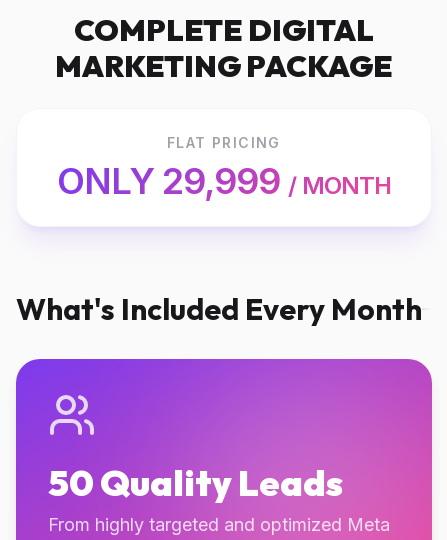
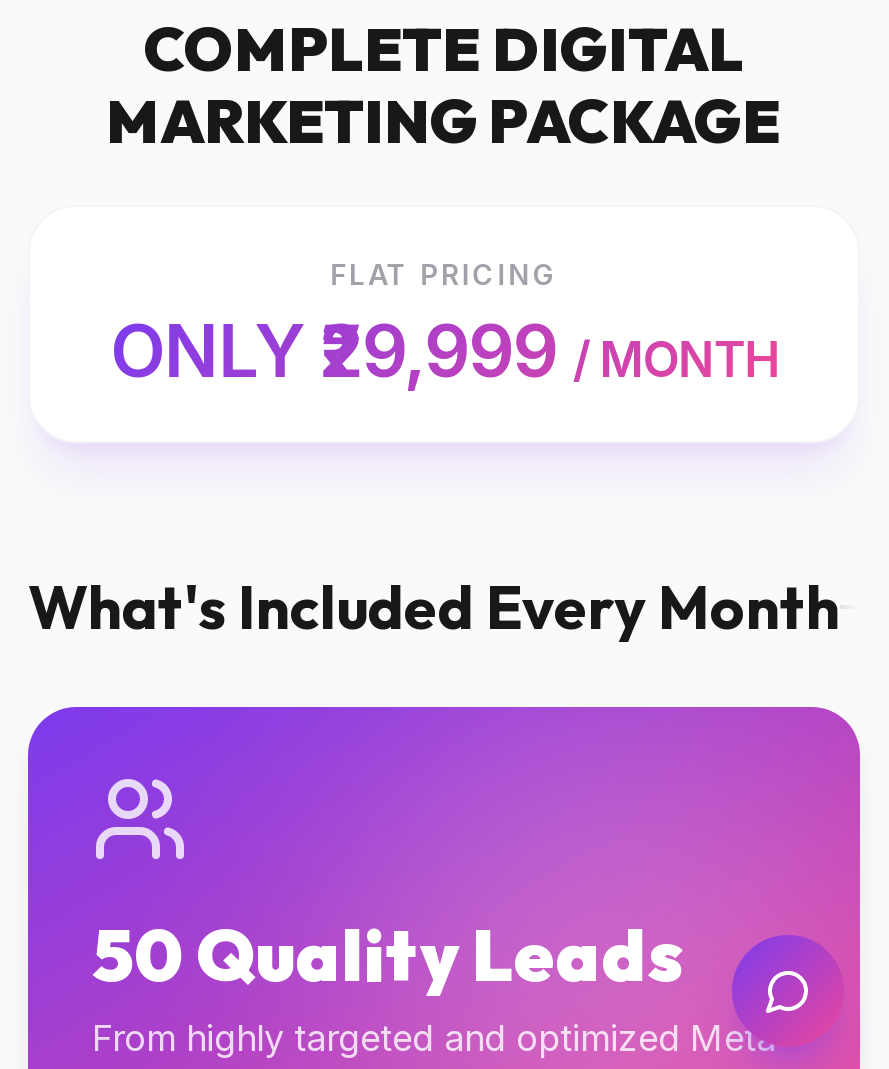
none -> [732,935,828,1013] [image]

